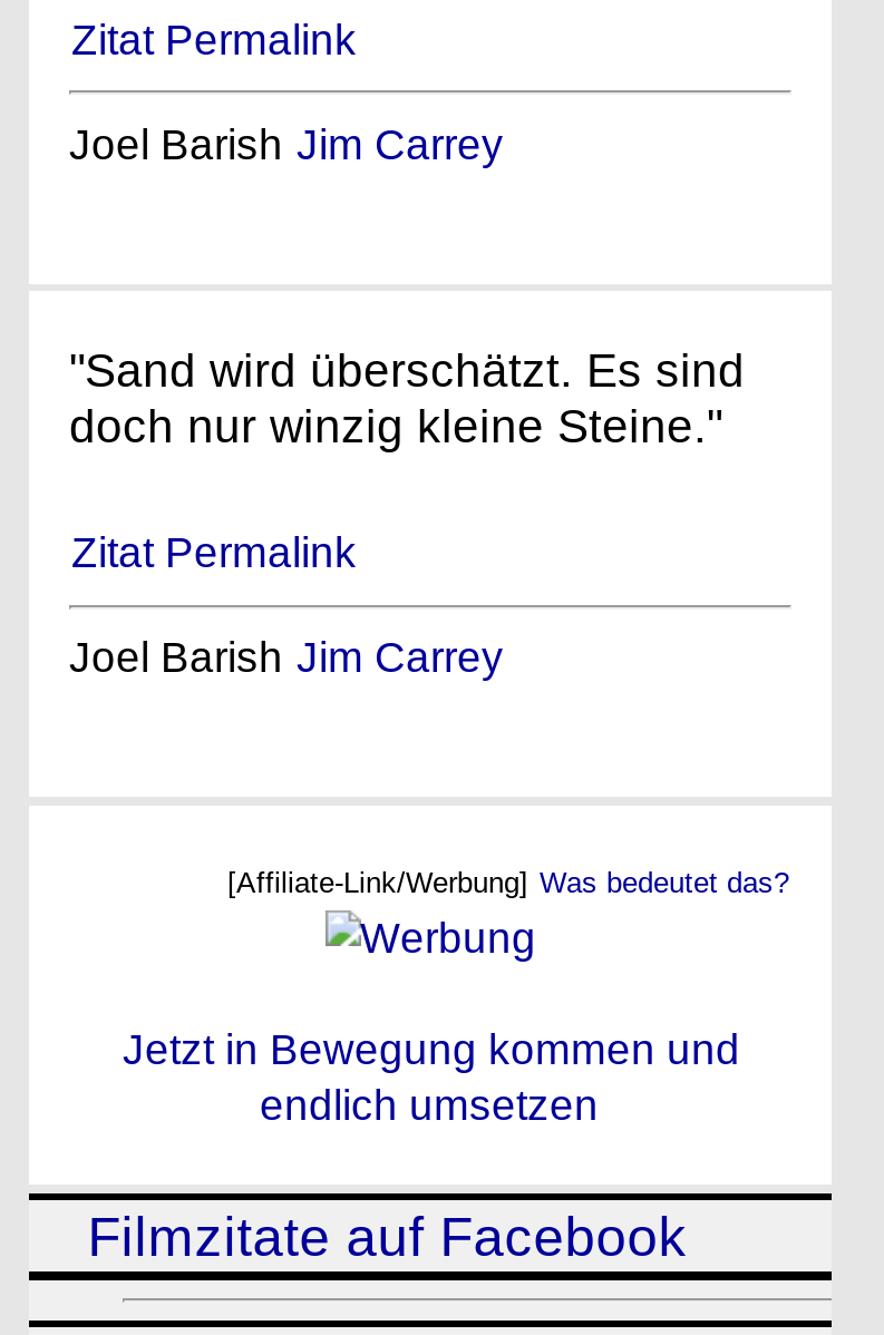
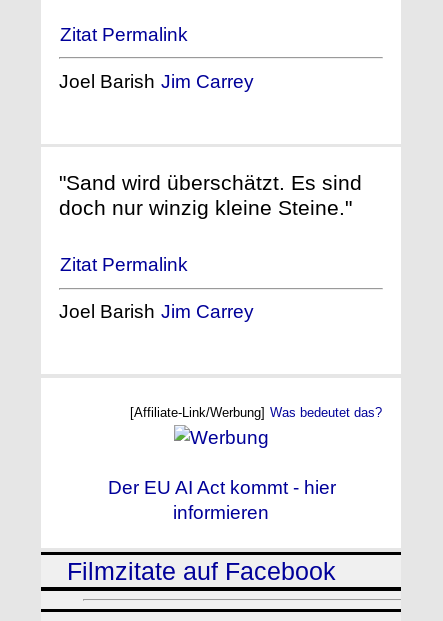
[123,1027,740,1130] Jetzt in Bewegung kommen und | endlich umsetzen -> [107,477,335,523] Der EU AI Act kommt - hier | informieren

